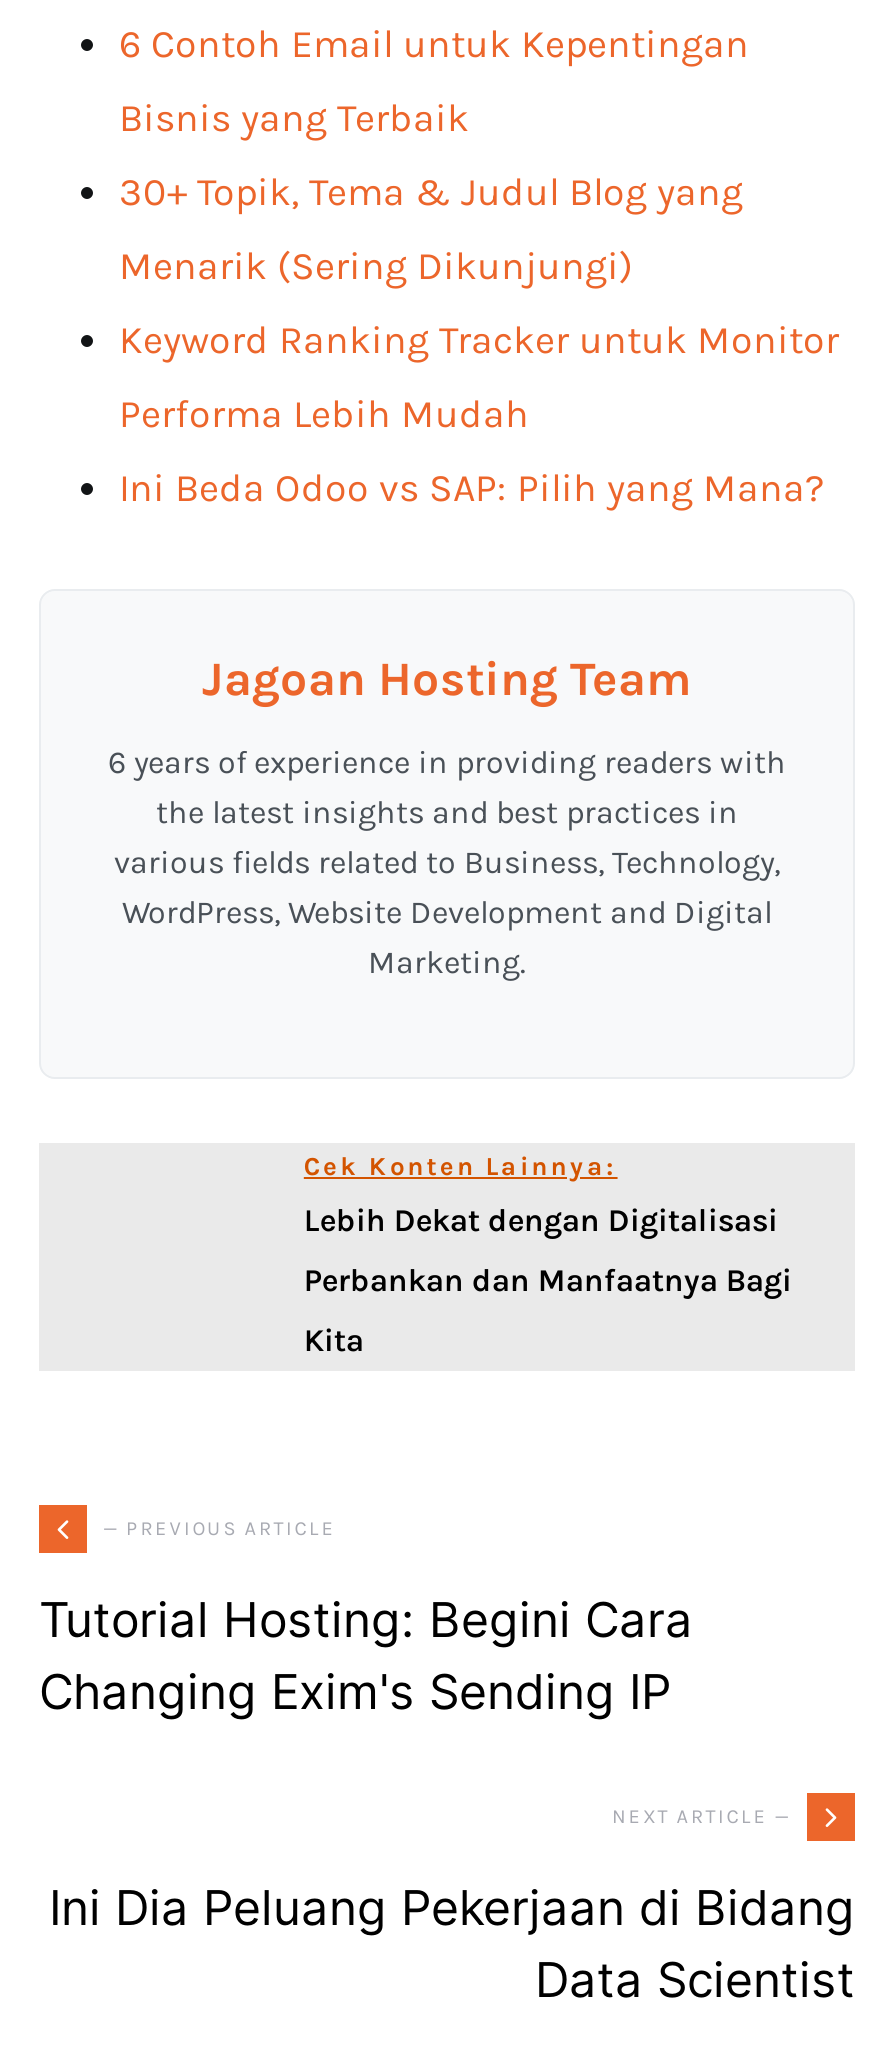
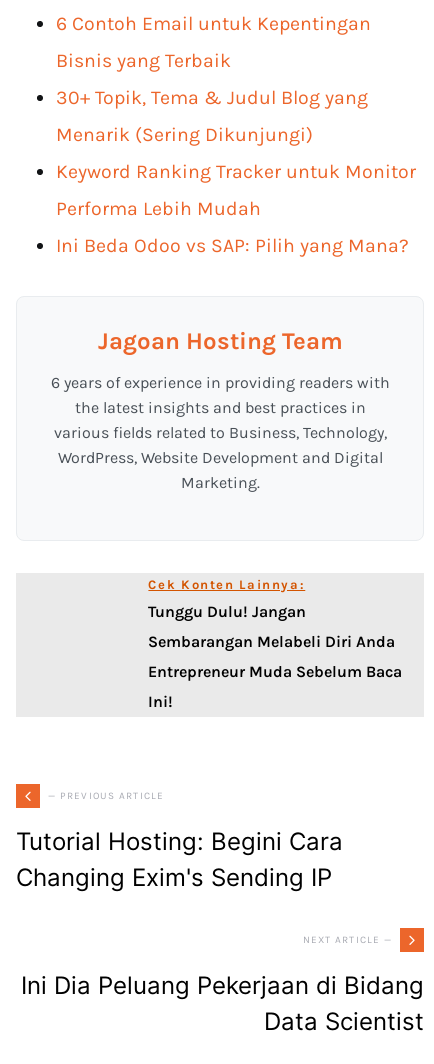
[304,1200,792,1358] Lebih Dekat dengan Digitalisasi | Perbankan dan Manfaatnya Bagi | Kita -> [148,602,402,711] Tunggu Dulu! Jangan | Sembarangan Melabeli Diri Anda | Entrepreneur Muda Sebelum Baca | Ini!

